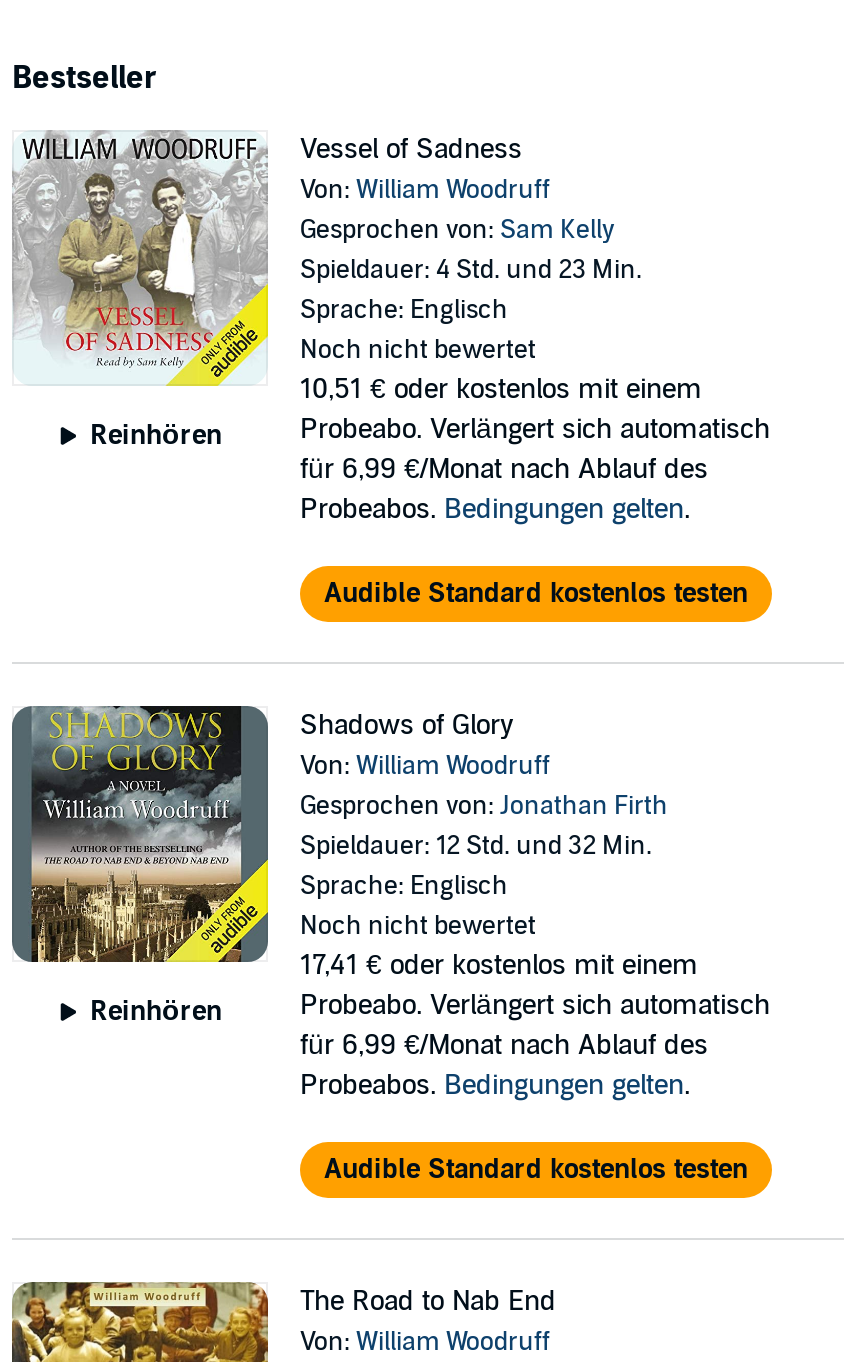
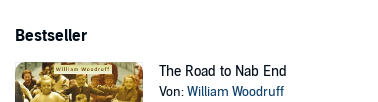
[12,130,268,452] [image] | Reinhören -> none
[300,132,770,610] Vessel of Sadness | Von: William Woodruff | Gesprochen von: Sam Kelly | Spieldauer: 4 Std. und 23 Min. | Sprache: Englisch | Noch nicht bewertet | 10,51 €oder kostenlos mit einem | Probeabo. Verlängert sich automatisch | für 6,99 €/Monat nach Ablauf des | Probeabos. Bedingungen gelten. | Audible Standard kostenlos testen -> none
[12,704,270,1028] [image] | Reinhören -> none
[300,708,770,1186] Shadows of Glory | Von: William Woodruff | Gesprochen von: Jonathan Firth | Spieldauer: 12 Std. und 32 Min. | Sprache: Englisch | Noch nicht bewertet | 17,41 €oder kostenlos mit einem | Probeabo. Verlängert sich automatisch | für 6,99 €/Monat nach Ablauf des | Probeabos. Bedingungen gelten. | Audible Standard kostenlos testen -> none

